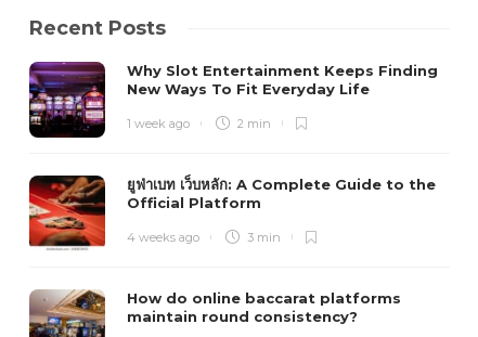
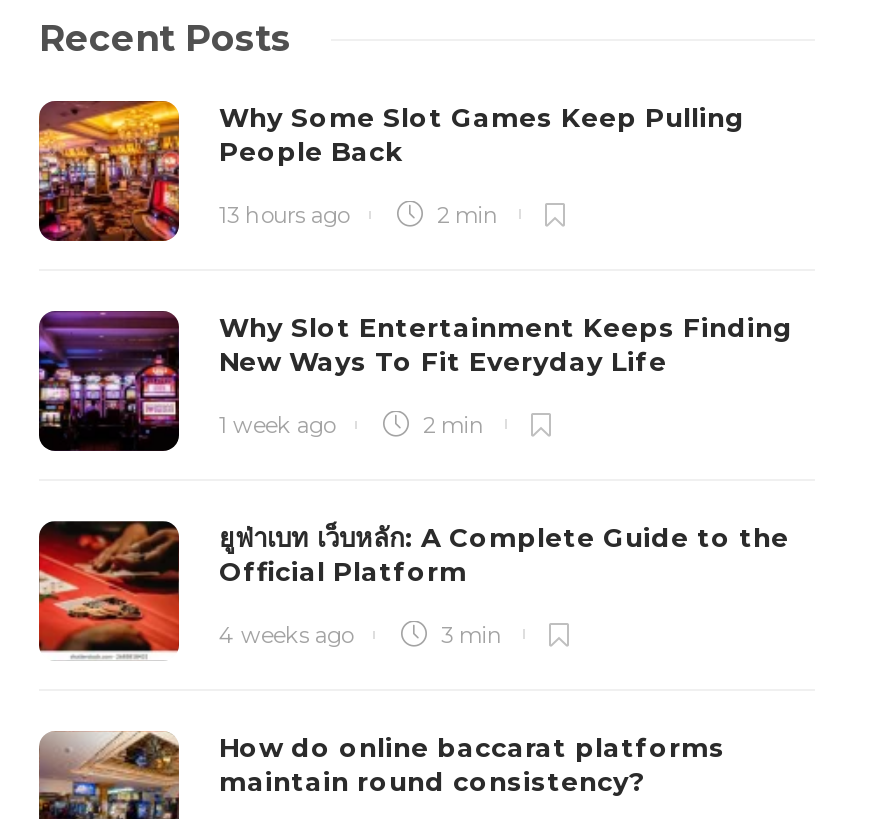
none -> [37,99,745,241] [image] | Why Some Slot Games Keep Pulling | People Back | 13 hours ago | 2 min

